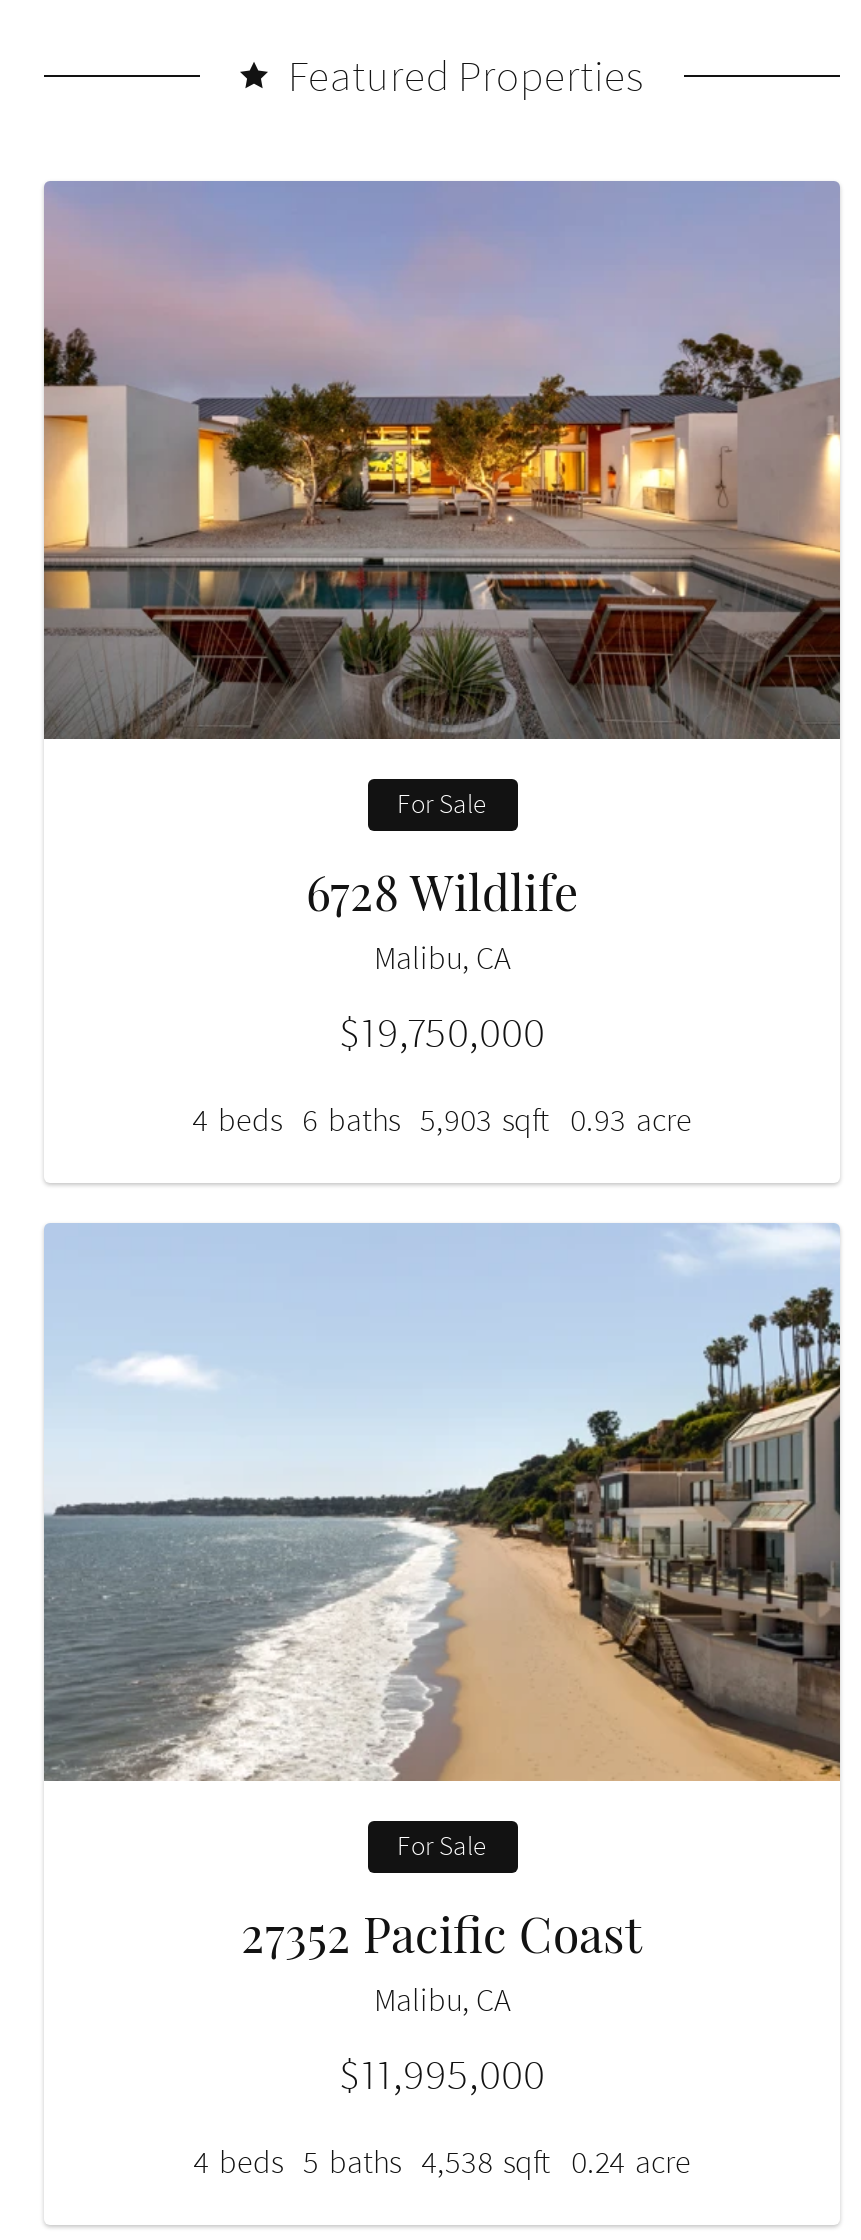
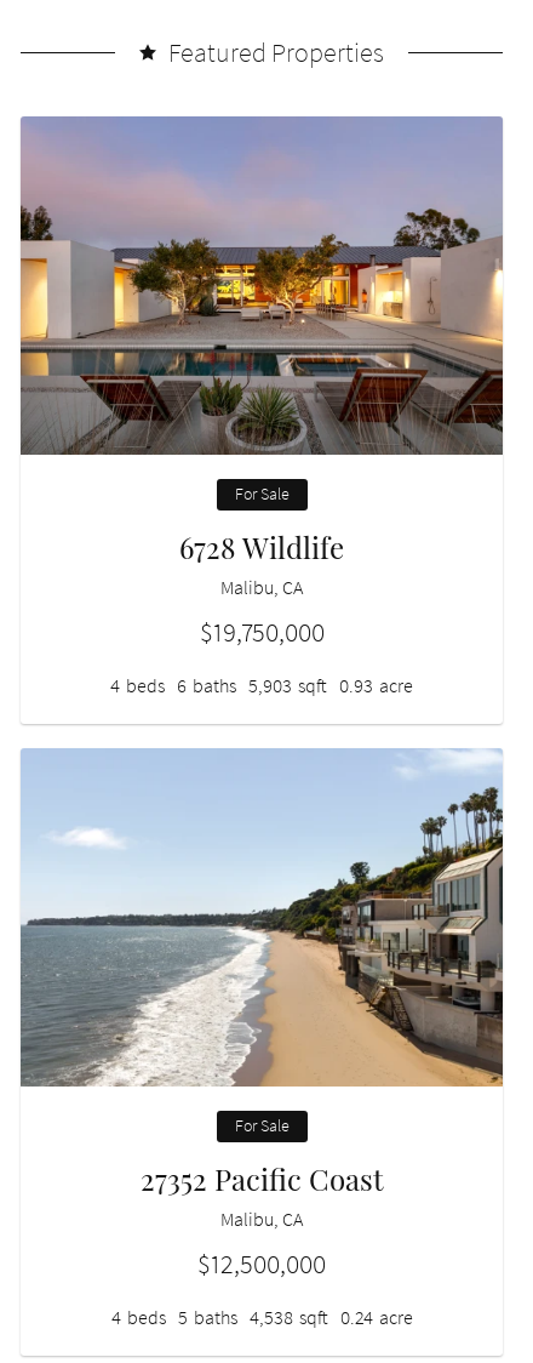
[339,2046,545,2100] $11,995,000 -> [197,1247,326,1280] $12,500,000

